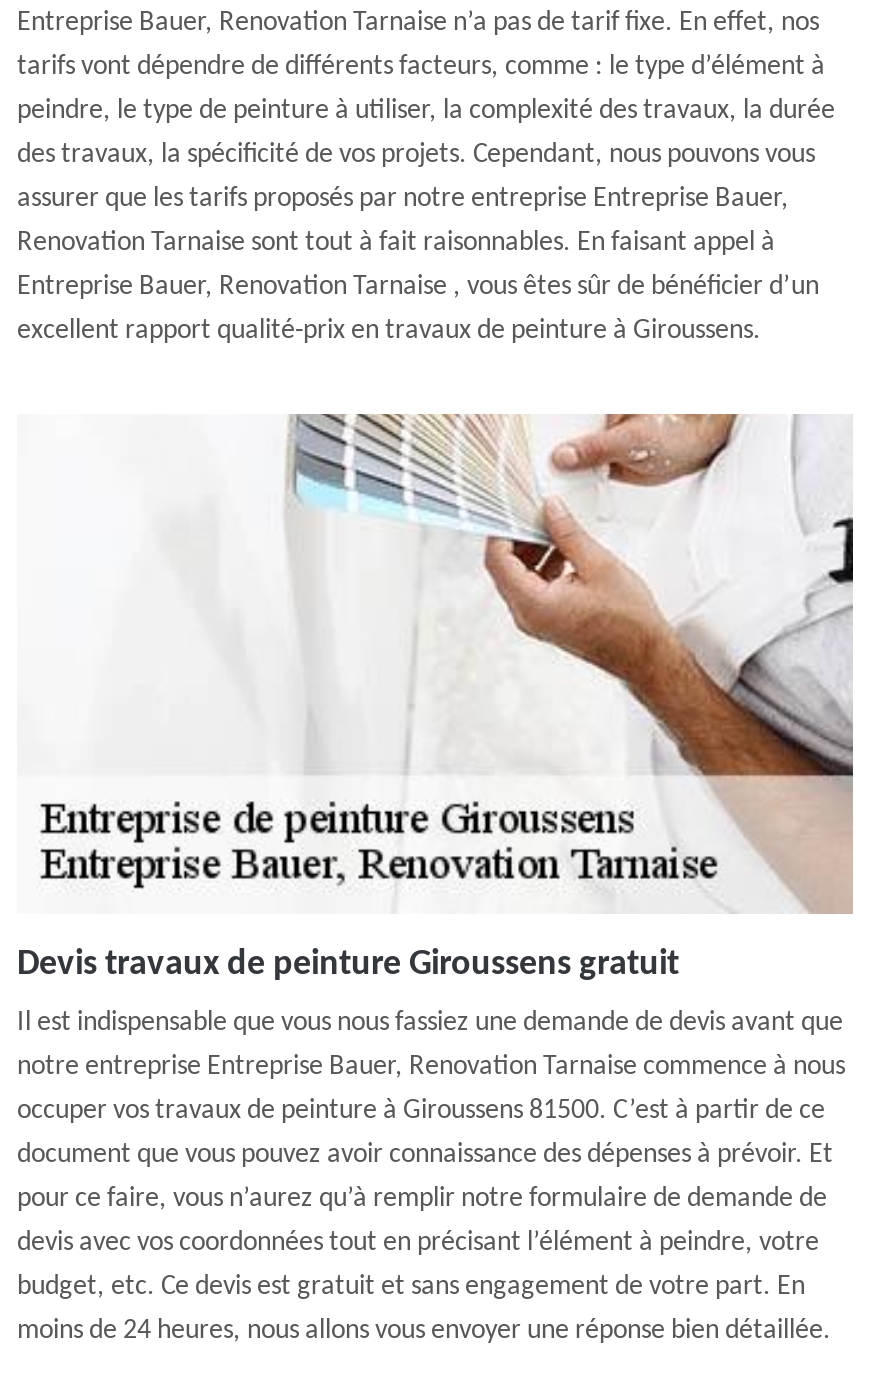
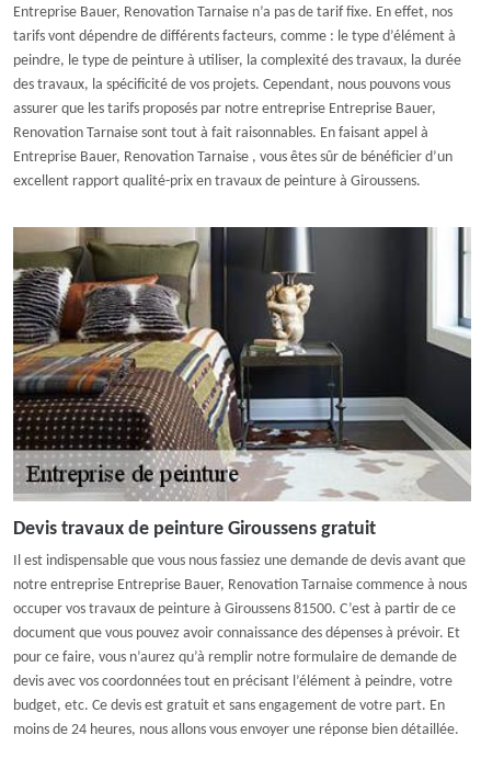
[17,412,855,914] [image] -> [12,226,472,501] [image]

